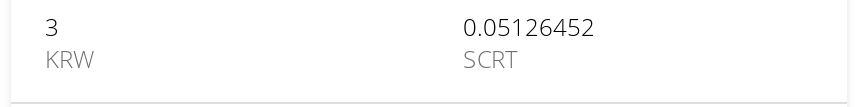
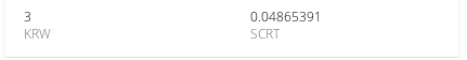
[463,10,595,44] 0.05126452 -> [250,7,322,26] 0.04865391

